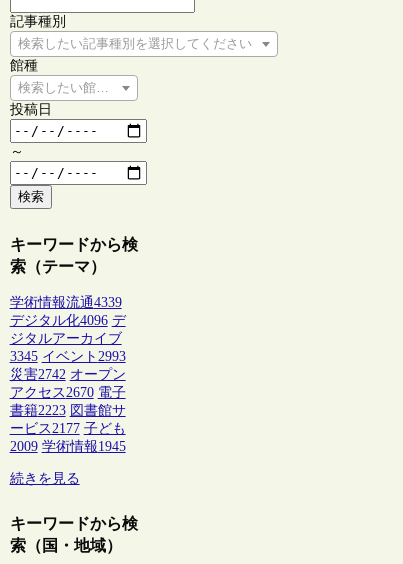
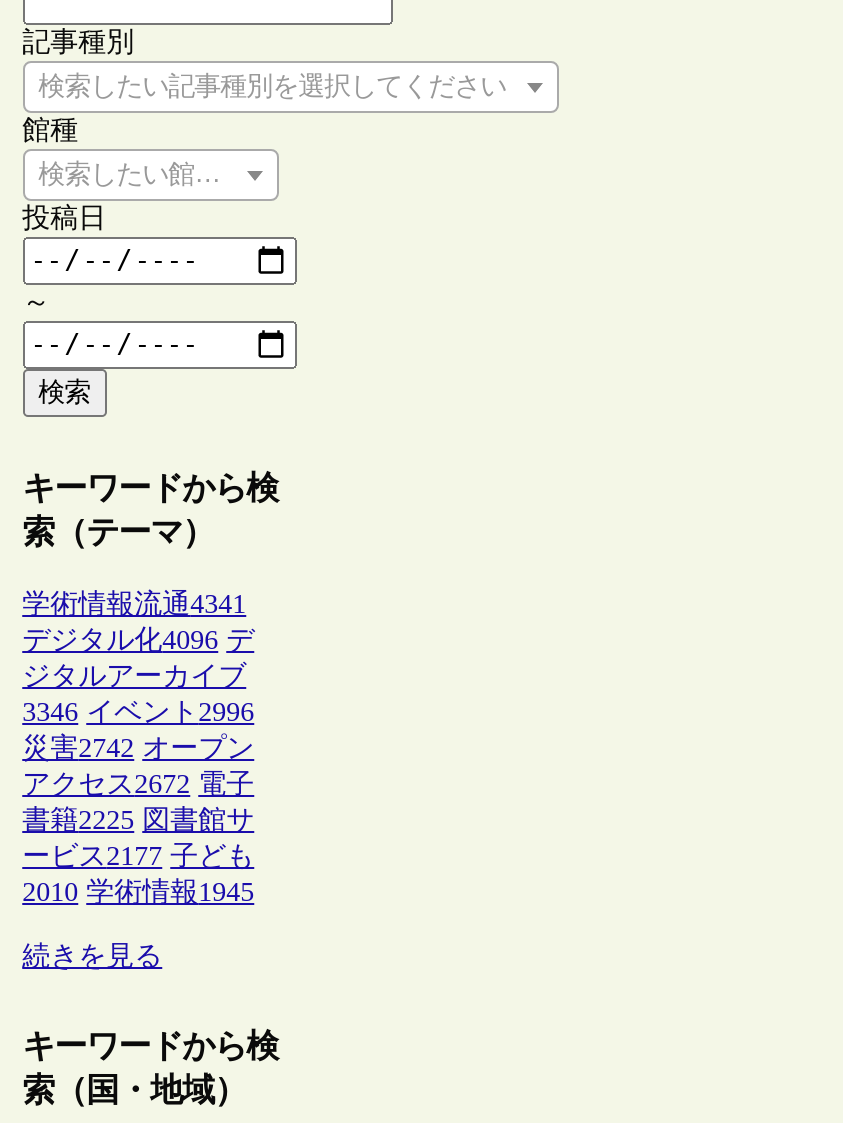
[10,295,122,310] 学術情報流通4339 -> [22,589,246,619] 学術情報流通4341
[10,349,126,364] 3345 イベント2993 -> [22,697,254,727] 3346 イベント2996
[10,385,126,400] アクセス2670 電子 -> [22,769,254,799] アクセス2672 電子
[10,403,126,418] 書籍2223 図書館サ -> [22,805,254,835] 書籍2225 図書館サ
[10,439,126,454] 2009 学術情報1945 -> [22,877,254,907] 2010 学術情報1945

